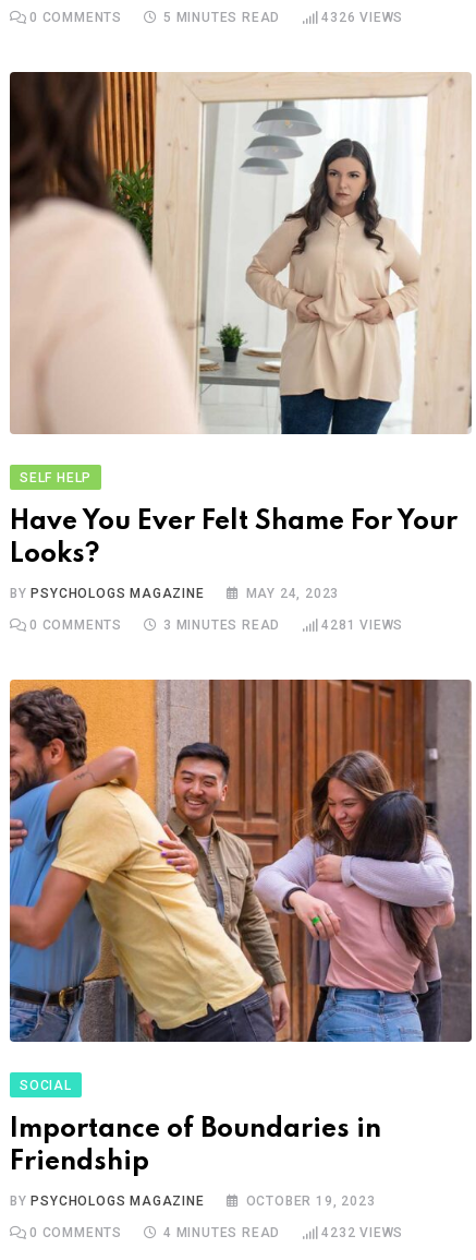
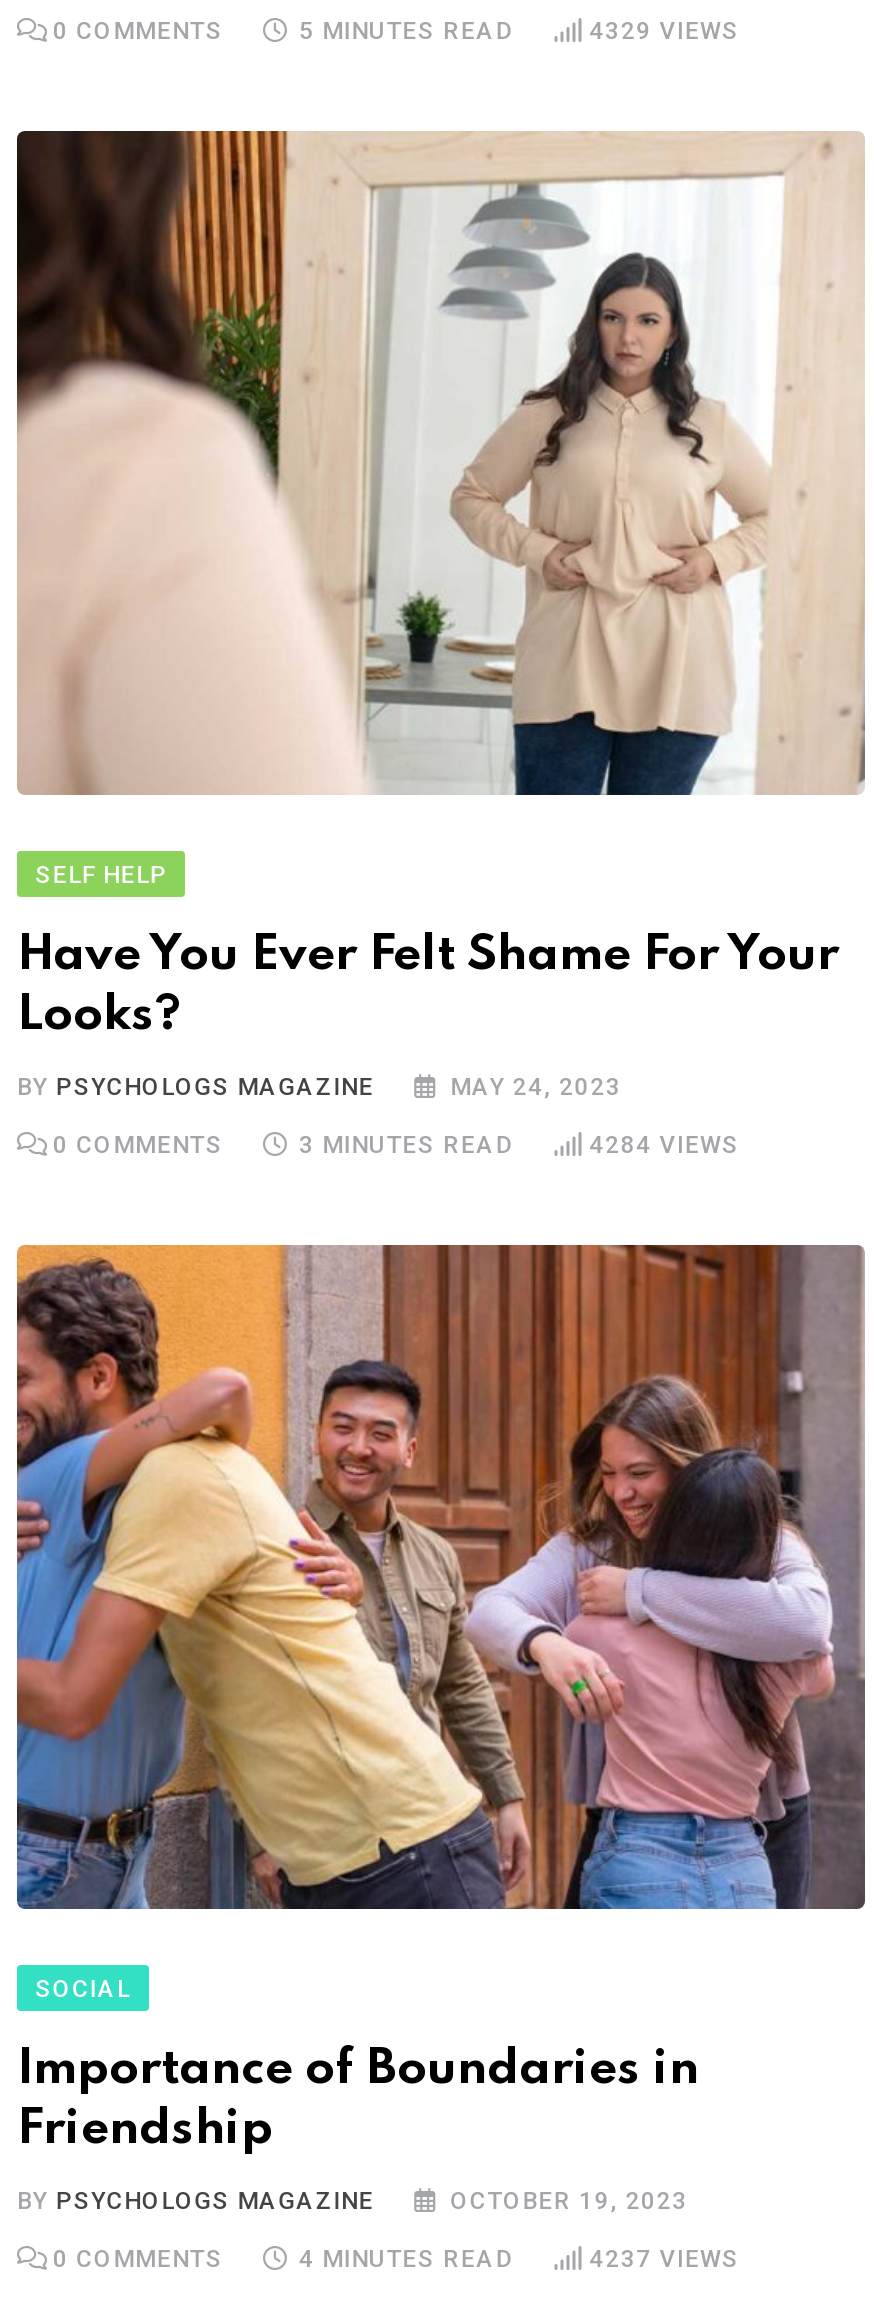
[322,10,403,25] 4326 VIEWS -> [589,17,739,45] 4329 VIEWS
[322,617,403,633] 4281 VIEWS -> [589,1131,739,1159] 4284 VIEWS
[322,1225,403,1240] 4232 VIEWS -> [589,2244,739,2272] 4237 VIEWS

